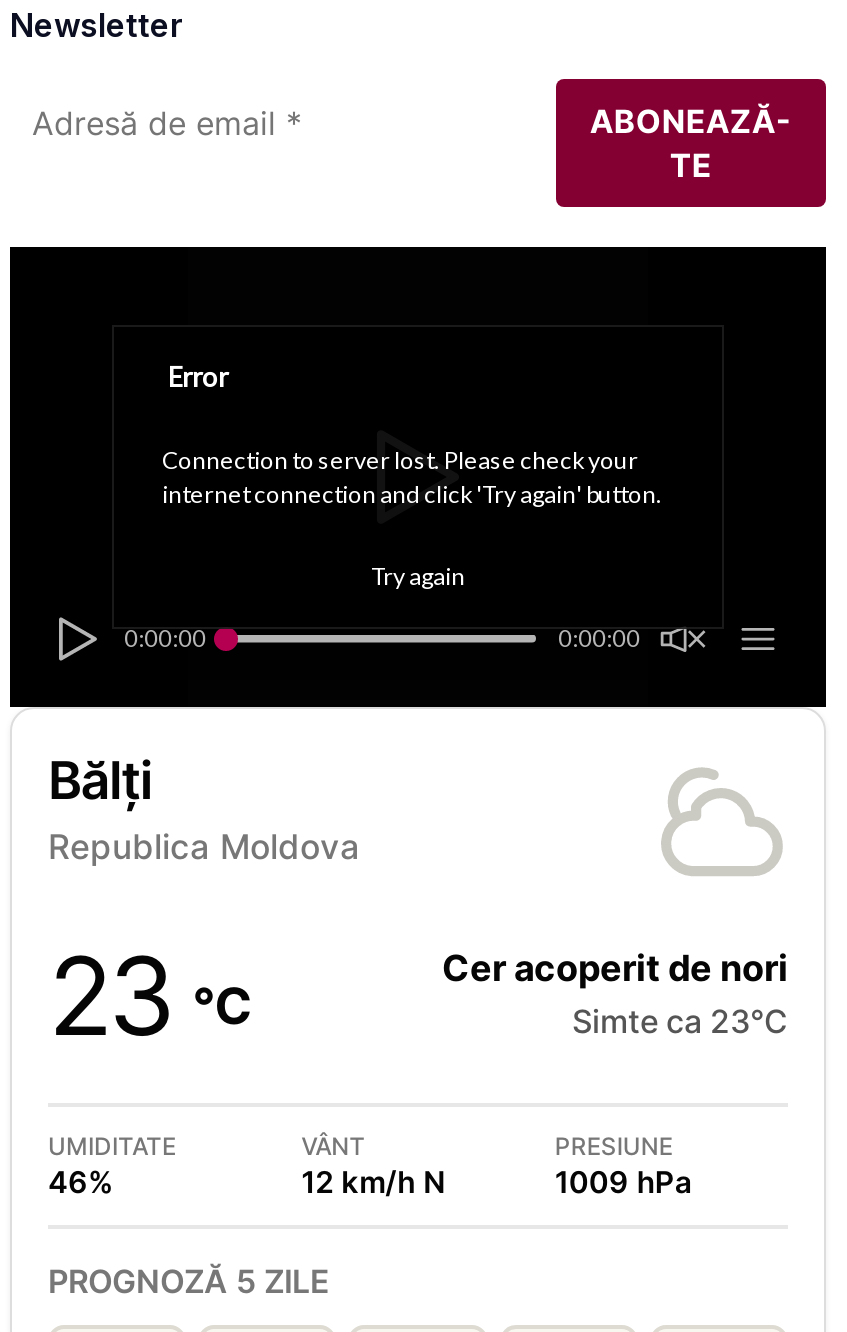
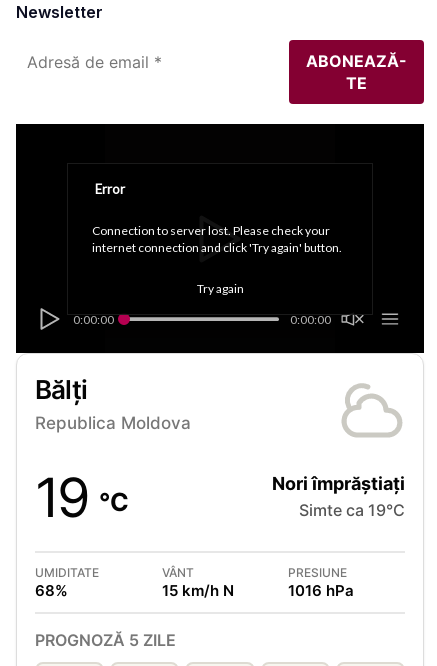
[48,931,788,1061] 23 °C | Cer acoperit de nori | Simte ca 23°C -> [35,465,405,530] 19 °C | Nori împrăștiați | Simte ca 19°C
[48,1163,114,1201] 46% -> [35,581,68,600] 68%
[301,1163,445,1201] 12 km/h N -> [162,581,234,600] 15 km/h N
[555,1163,693,1201] 1009 hPa -> [288,581,354,600] 1016 hPa

